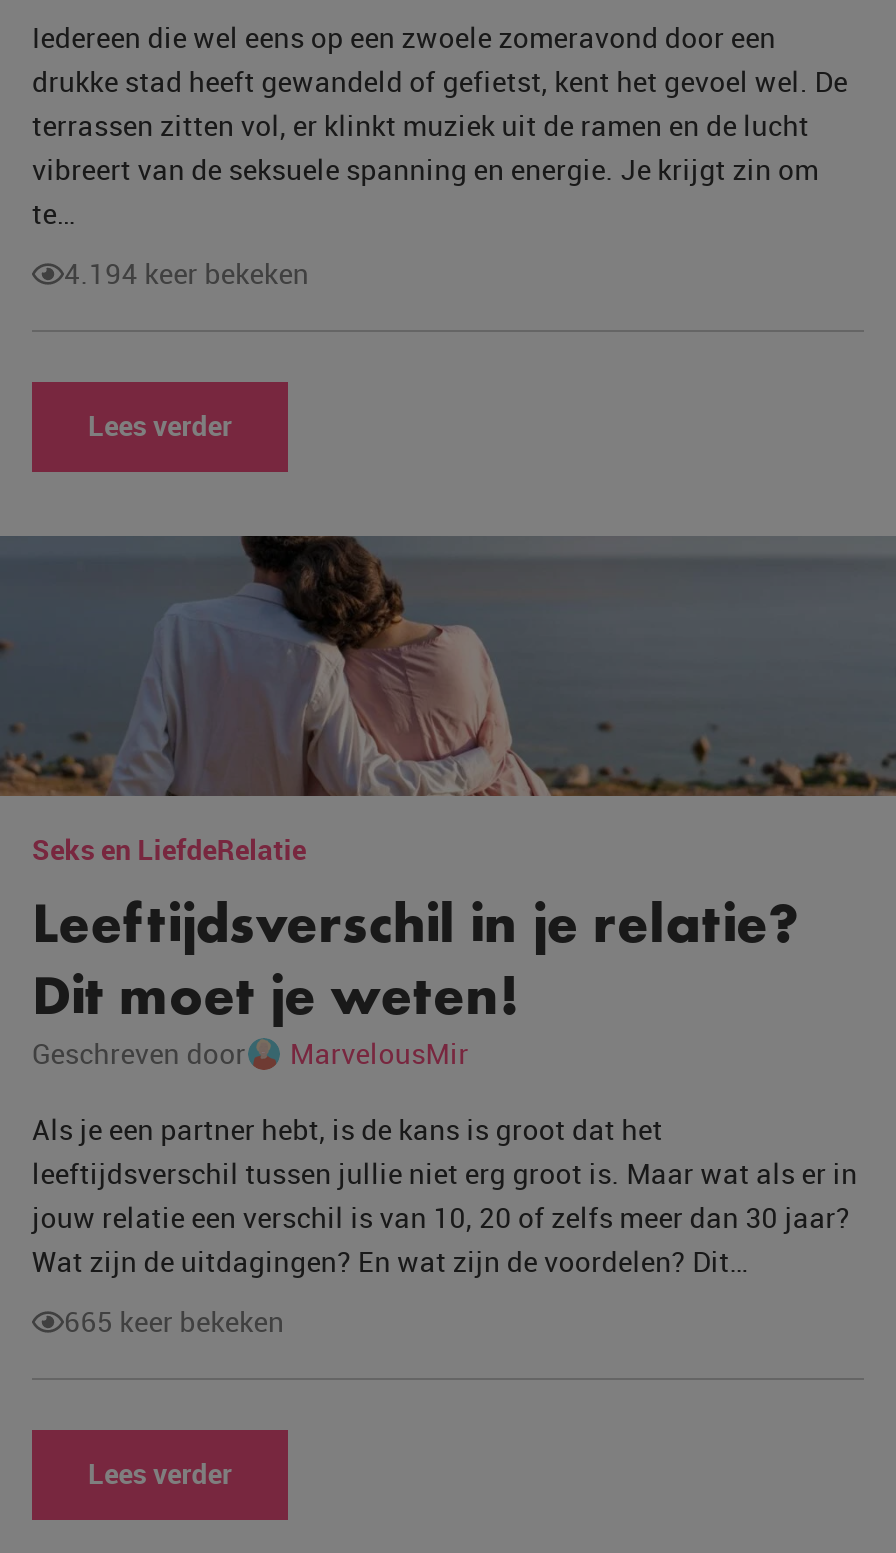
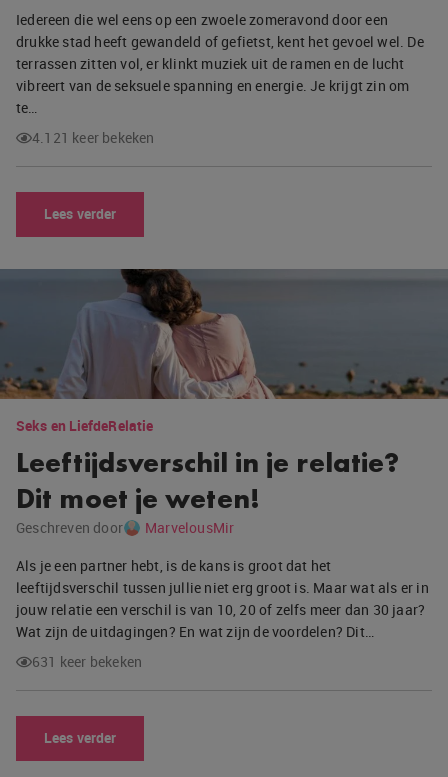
[64,254,309,292] 4.194 keer bekeken -> [32,128,155,147] 4.121 keer bekeken
[64,1302,284,1340] 665 keer bekeken -> [32,652,142,671] 631 keer bekeken

